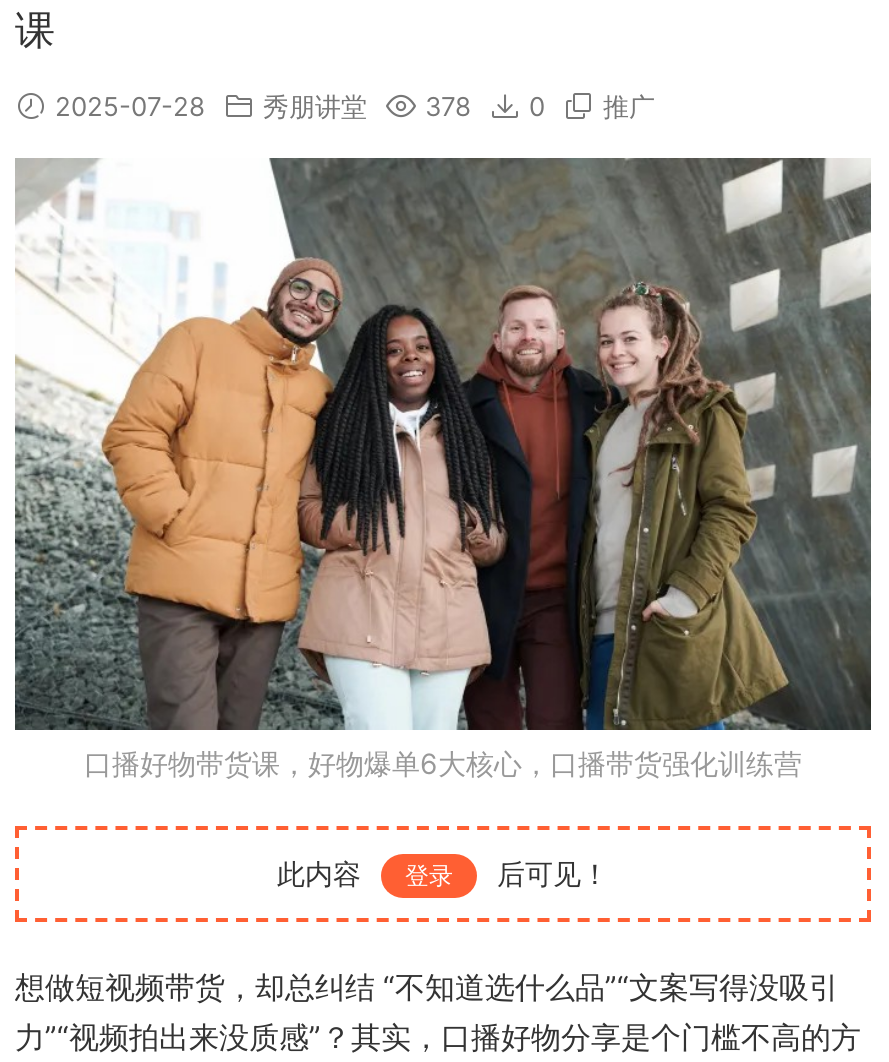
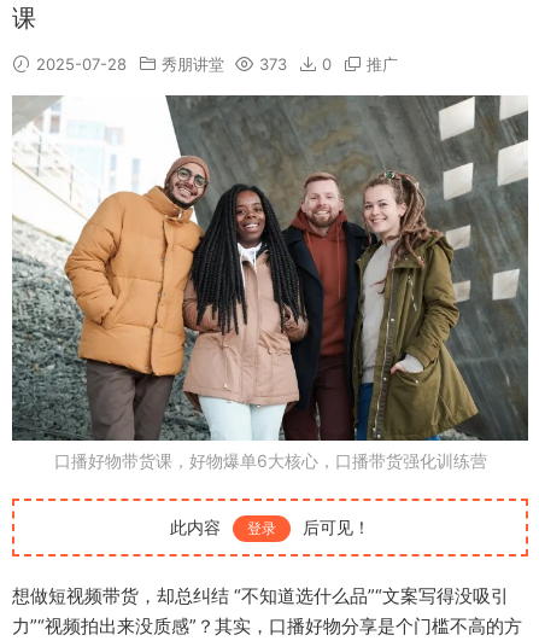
[47,90,655,122] 2025-07-28 秀朋讲堂 378 0 推广 -> [31,54,398,74] 2025-07-28 秀朋讲堂 373 0 推广

